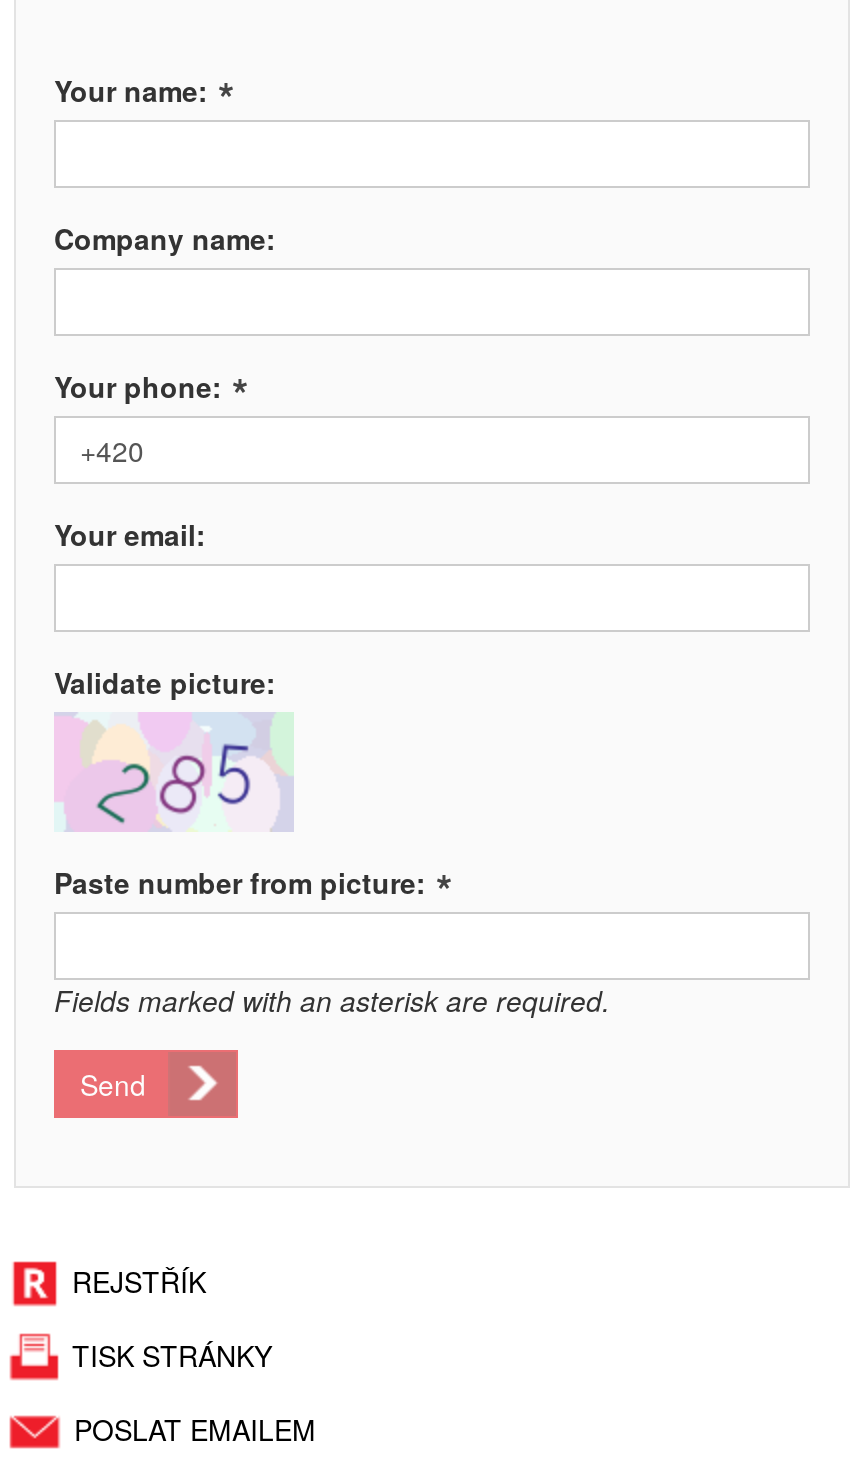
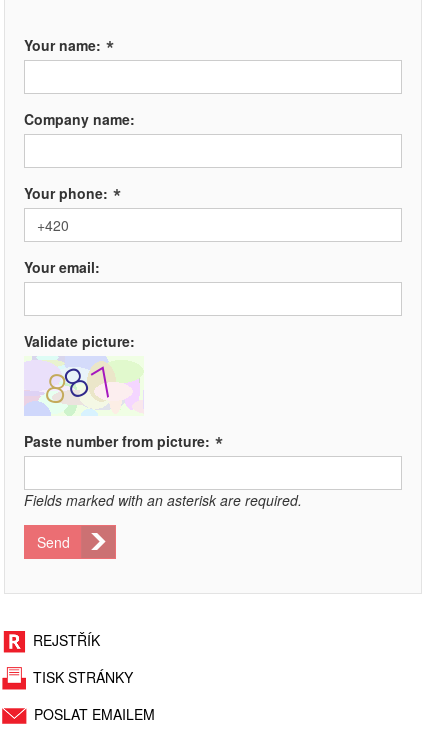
[54,712,294,832] [image] -> [24,356,143,416] [image]

